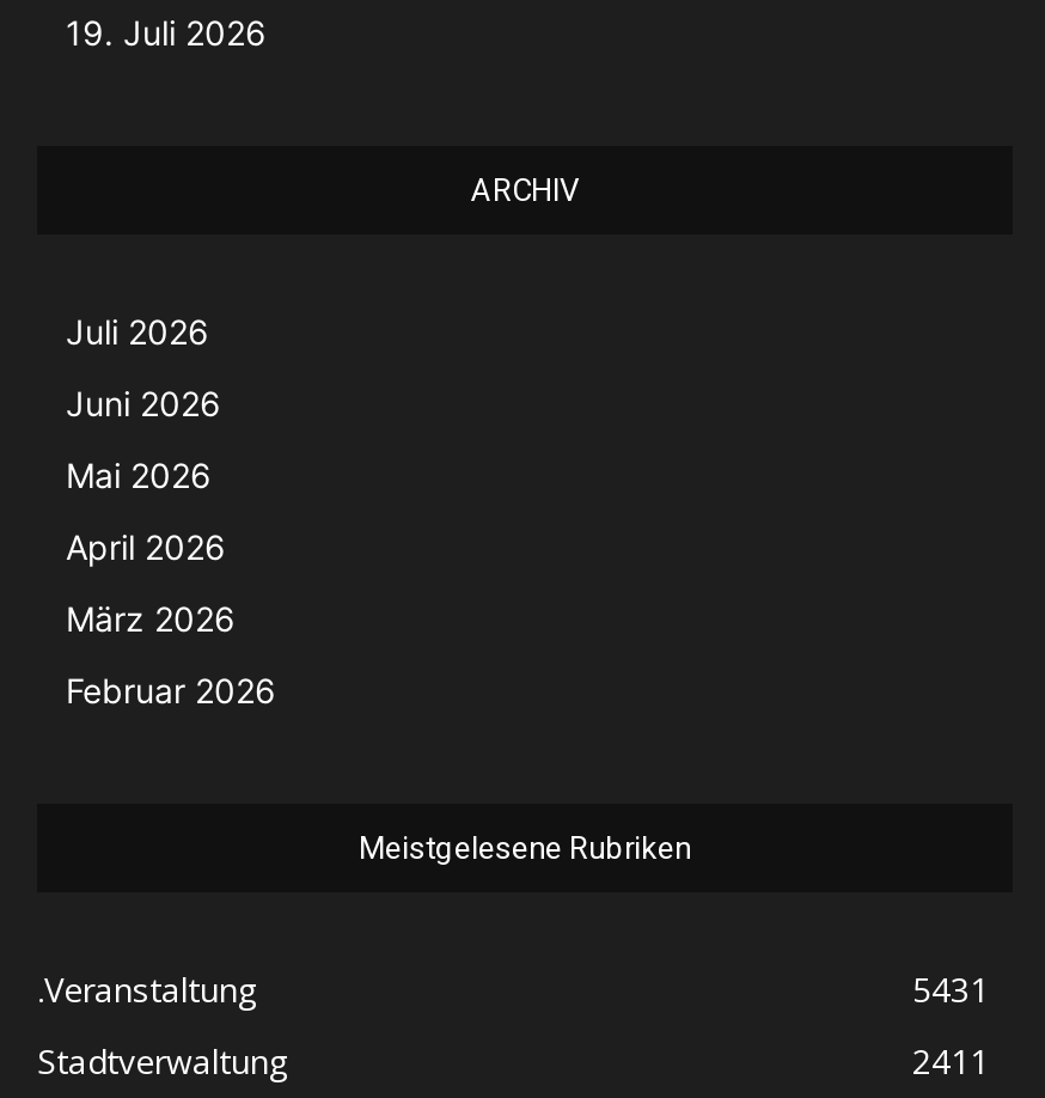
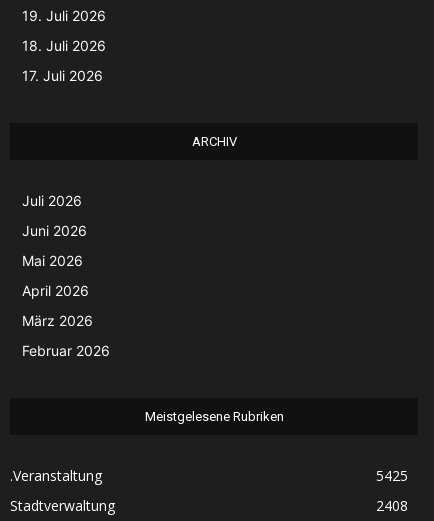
none -> [22,36,106,83] 18. Juli 2026 | 17. Juli 2026
[912,965,989,1011] 5431 -> [376,465,408,484] 5425
[912,1037,989,1082] 2411 -> [376,495,408,514] 2408

